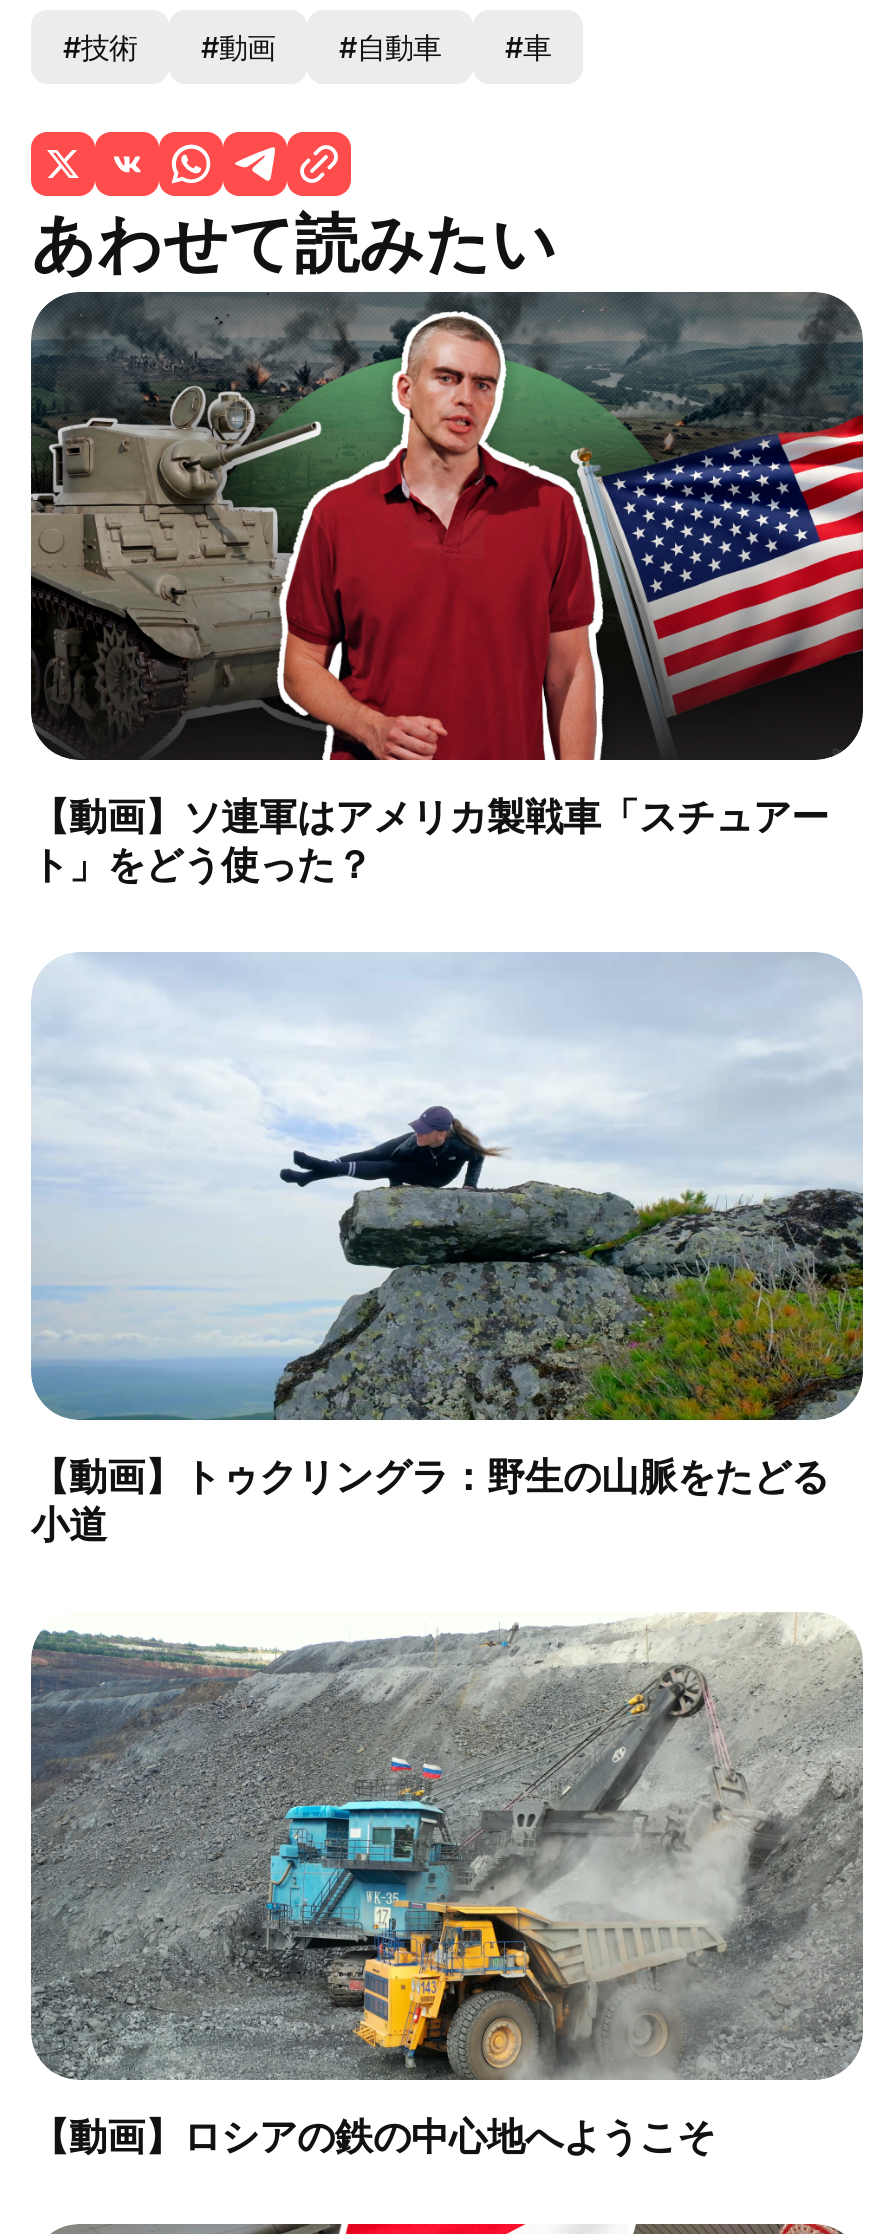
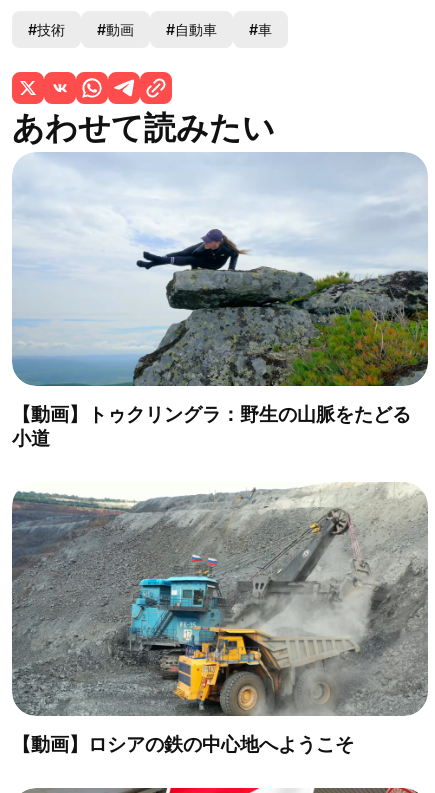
[29,290,865,888] [image] | 【動画】ソ連軍はアメリカ製戦車「スチュアー | ト」をどう使った？ -> none

